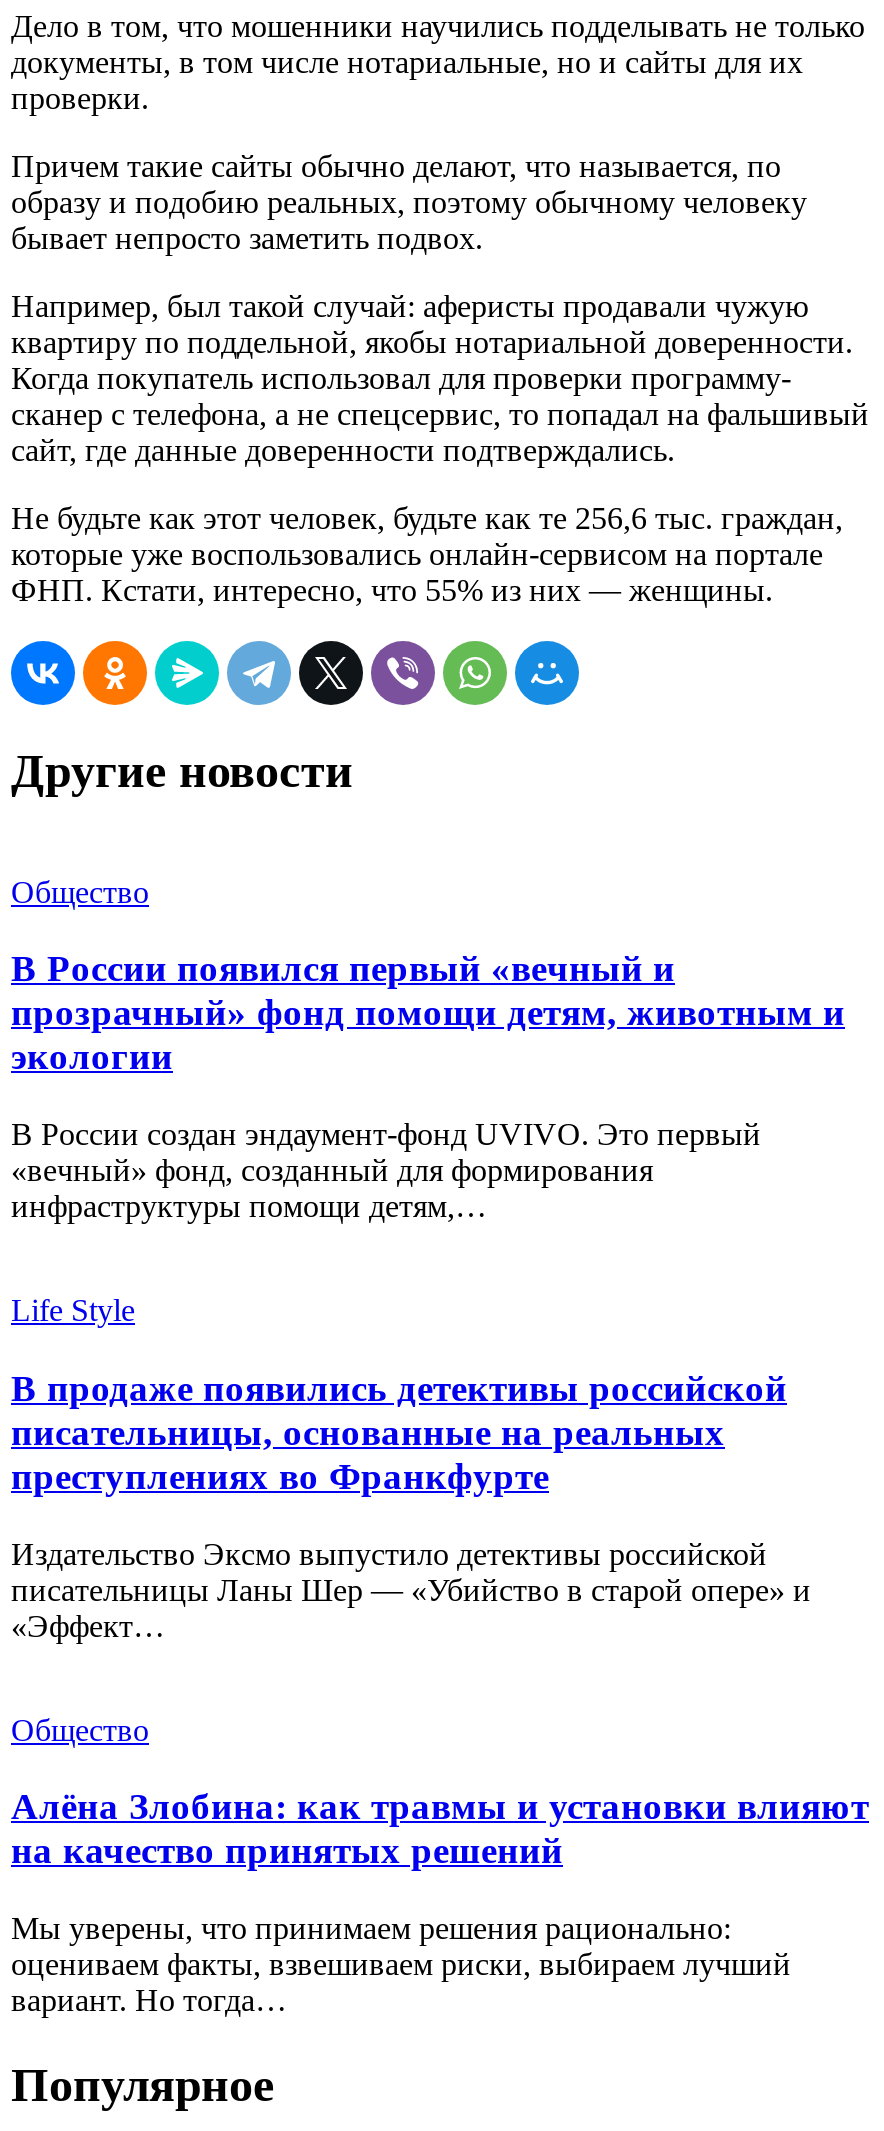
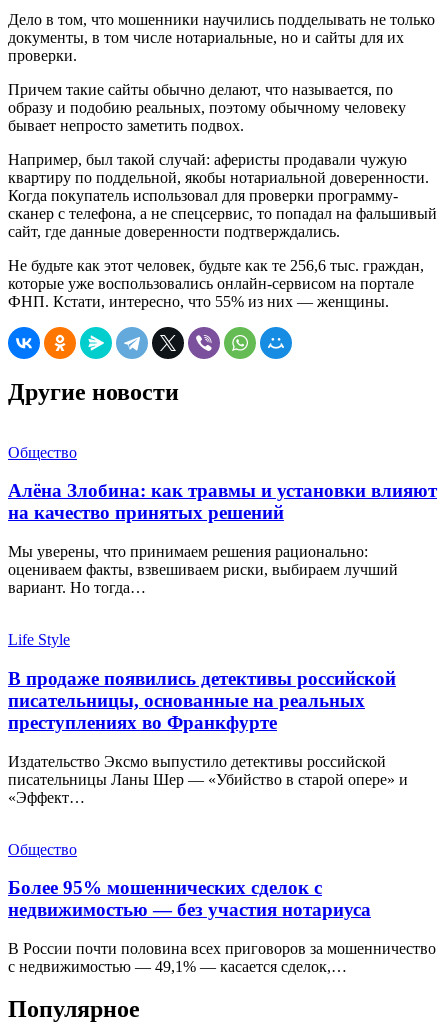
[11,948,845,1078] В России появился первый «вечный и | прозрачный» фонд помощи детям, животным и | экологии -> none
[11,1117,761,1223] В России создан эндаумент-фонд UVIVO. Это первый | «вечный» фонд, созданный для формирования | инфраструктуры помощи детям,… -> none
none -> [8,877,371,920] Более 95% мошеннических сделок с | недвижимостью — без участия нотариуса
none -> [8,940,436,975] В России почти половина всех приговоров за мошенничество | с недвижимостью — 49,1% — касается сделок,…
moved [11,1786,869,1872] -> [8,480,437,523]: Алёна Злобина: как травмы и установки влияют | на качество принятых решений
moved [11,1911,791,2017] -> [8,543,398,596]: Мы уверены, что принимаем решения рационально: | оцениваем факты, взвешиваем риски, выбираем лучший | вариант. Но тогда…

